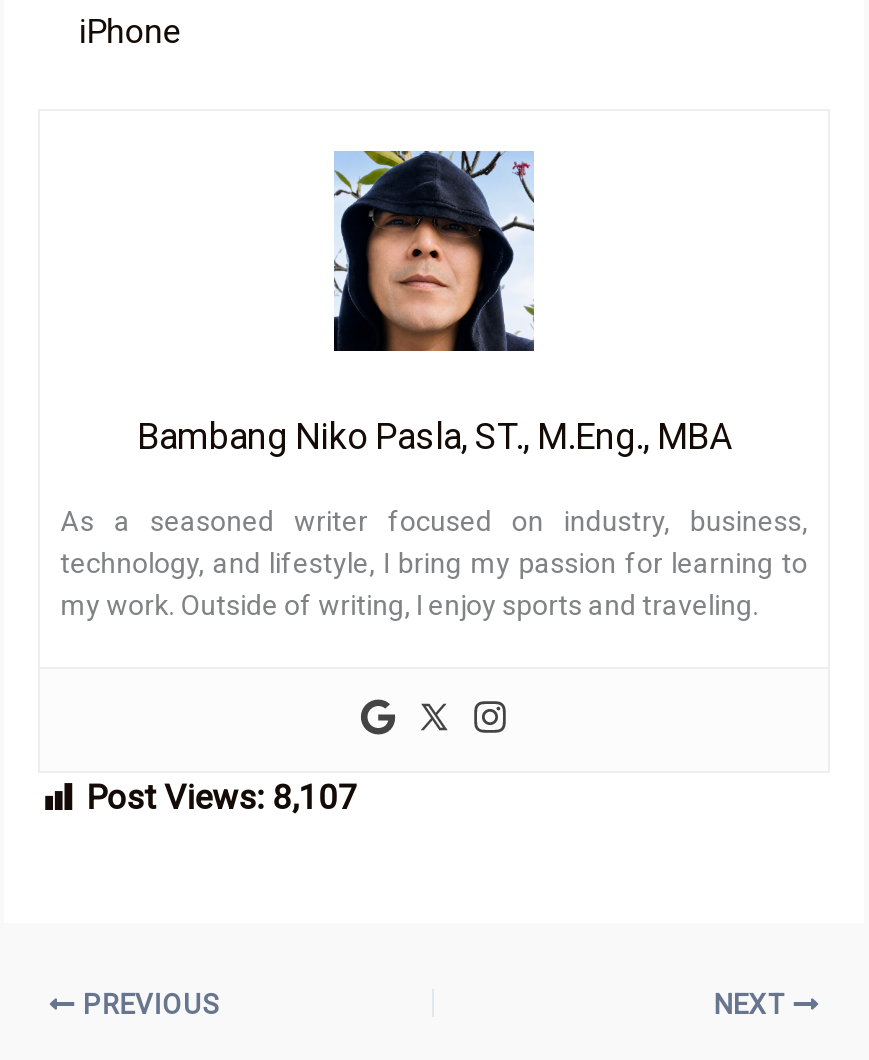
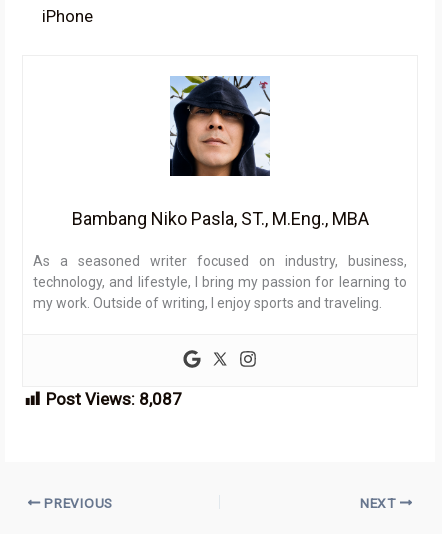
[86,777,358,817] Post Views: 8,107 -> [46,389,182,409] Post Views: 8,087

